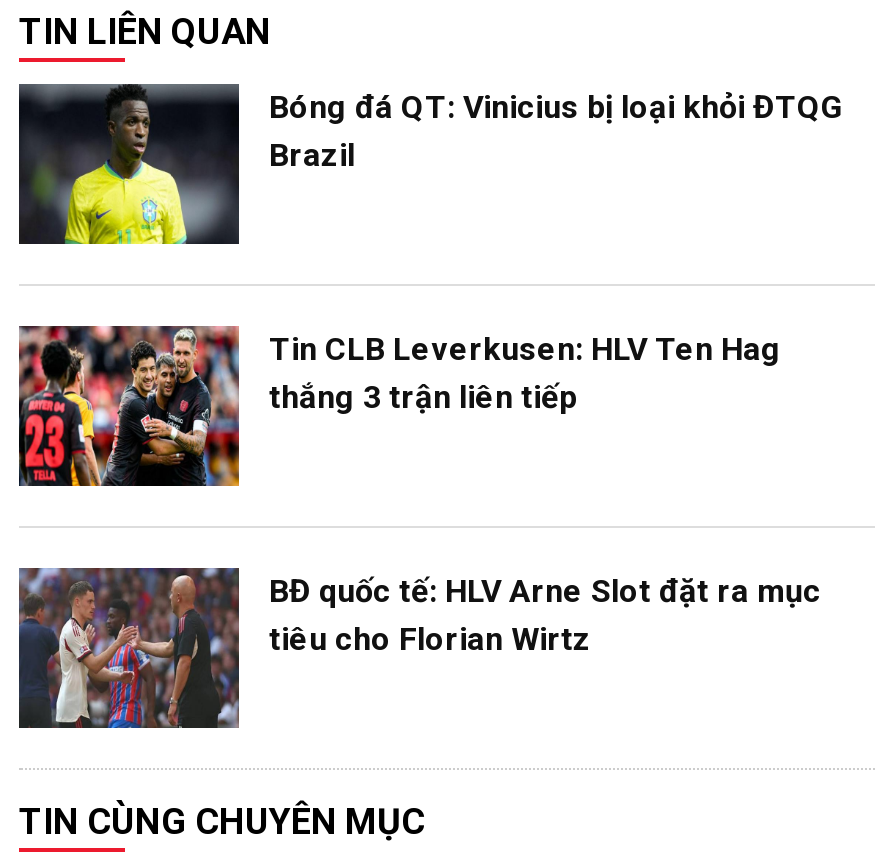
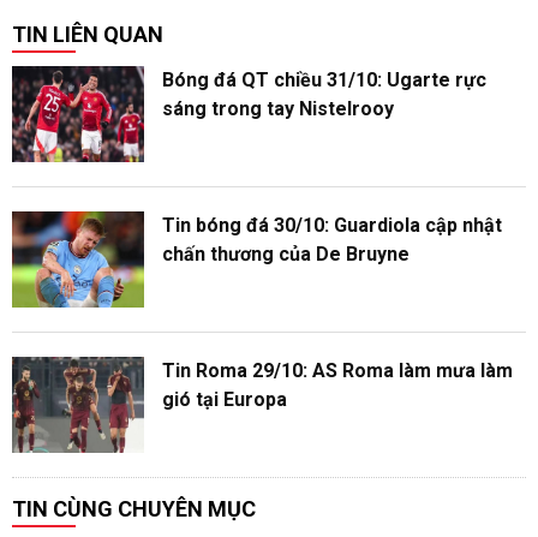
[19,84,843,246] [image] | Bóng đá QT: Vinicius bị loại khỏi ĐTQG | Brazil -> [12,65,486,163] [image] | Bóng đá QT chiều 31/10: Ugarte rực | sáng trong tay Nistelrooy
[17,324,781,488] [image] | Tin CLB Leverkusen: HLV Ten Hag | thắng 3 trận liên tiếp -> [11,210,502,309] [image] | Tin bóng đá 30/10: Guardiola cập nhật | chấn thương của De Bruyne
[17,568,821,730] [image] | BĐ quốc tế: HLV Arne Slot đặt ra mục | tiêu cho Florian Wirtz -> [11,356,513,454] [image] | Tin Roma 29/10: AS Roma làm mưa làm | gió tại Europa

